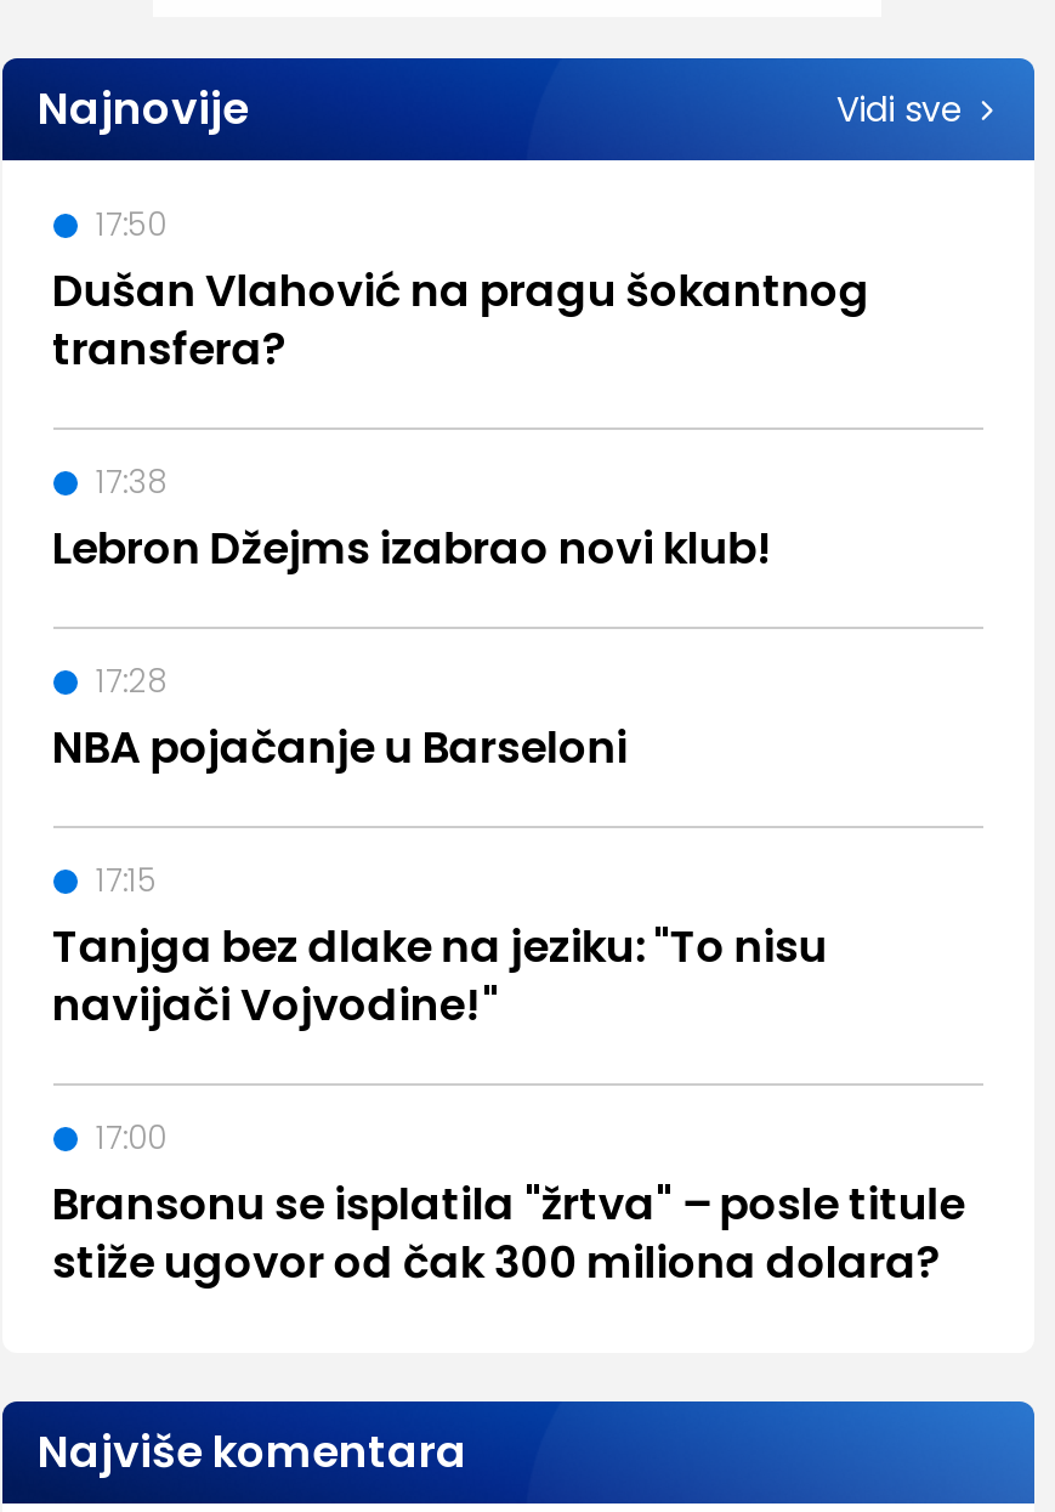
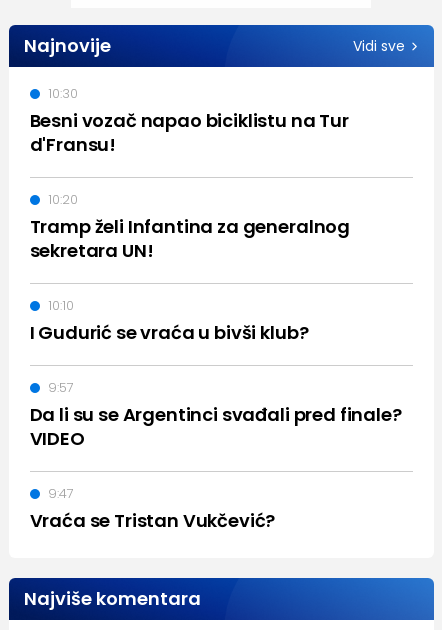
[96,203,166,249] 17:50 -> [47,84,77,103] 10:30
[52,261,870,380] Dušan Vlahović na pragu šokantnog | transfera? -> [29,108,349,157] Besni vozač napao biciklistu na Tur | d'Fransu!
[96,460,169,506] 17:38 -> [47,190,77,209] 10:20
[52,519,773,579] Lebron Džejms izabrao novi klub! -> [29,214,350,263] Tramp želi Infantina za generalnog | sekretara UN!
[96,659,169,706] 17:28 -> [47,296,73,315] 10:10
[52,718,628,778] NBA pojačanje u Barseloni -> [29,320,308,345] I Gudurić se vraća u bivši klub?
[96,859,157,905] 17:15 -> [47,378,73,397] 9:57
[52,917,827,1036] Tanjga bez dlake na jeziku: "To nisu | navijači Vojvodine!" -> [29,402,402,451] Da li su se Argentinci svađali pred finale? | VIDEO
[96,1116,166,1162] 17:00 -> [47,484,73,503] 9:47
[52,1174,965,1293] Bransonu se isplatila "žrtva" – posle titule | stiže ugovor od čak 300 miliona dolara? -> [29,508,275,533] Vraća se Tristan Vukčević?

